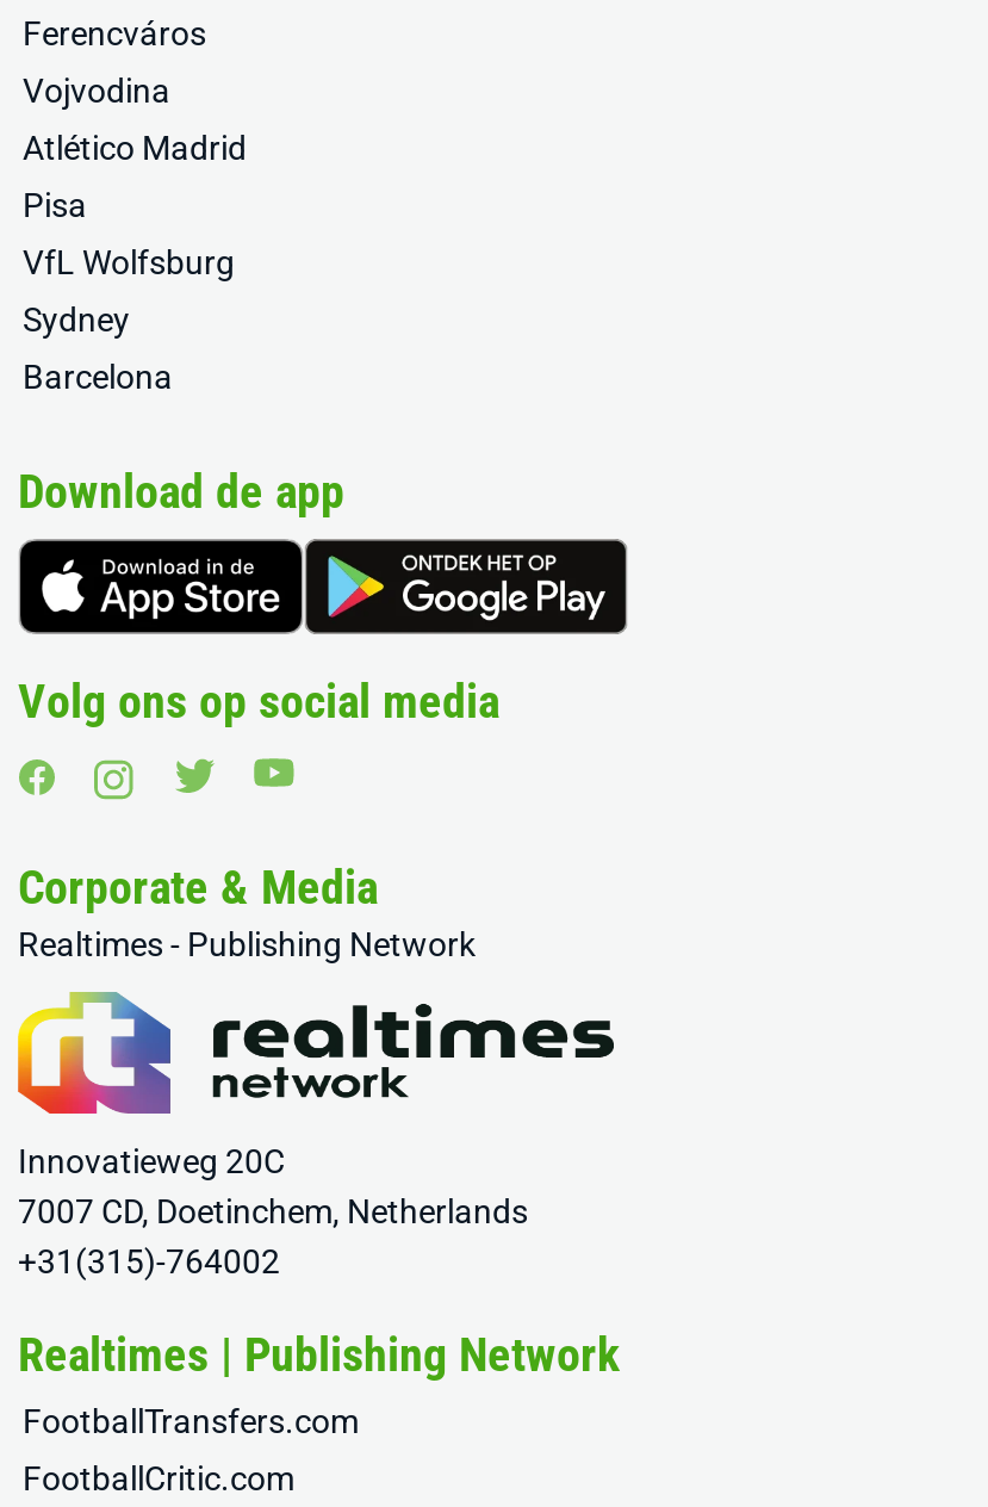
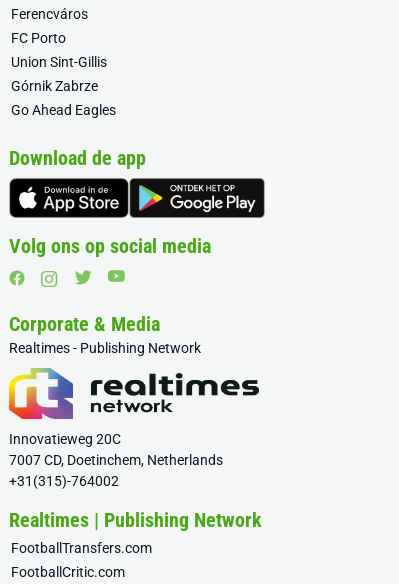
[23,72,247,396] Vojvodina | Atlético Madrid | Pisa | VfL Wolfsburg | Sydney | Barcelona -> [11,30,116,118] FC Porto | Union Sint-Gillis | Górnik Zabrze | Go Ahead Eagles

